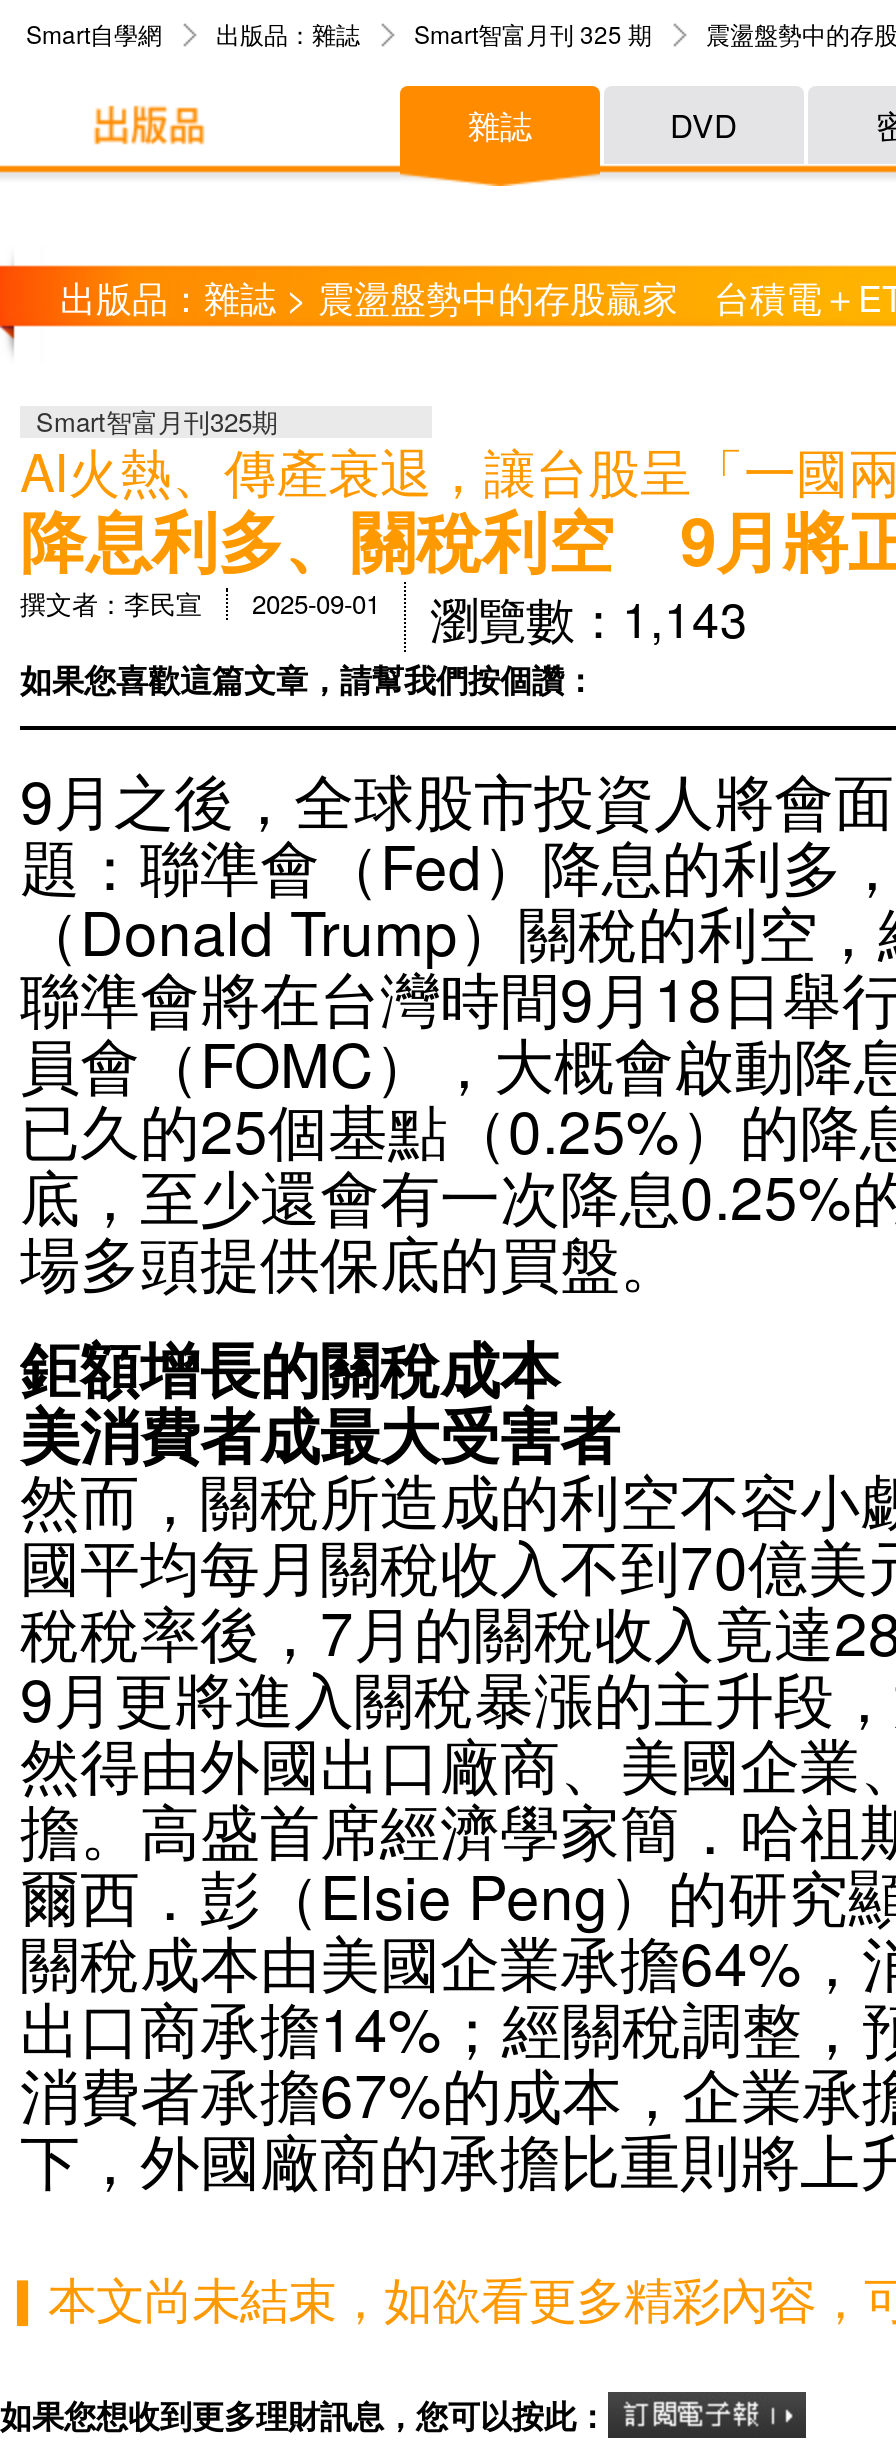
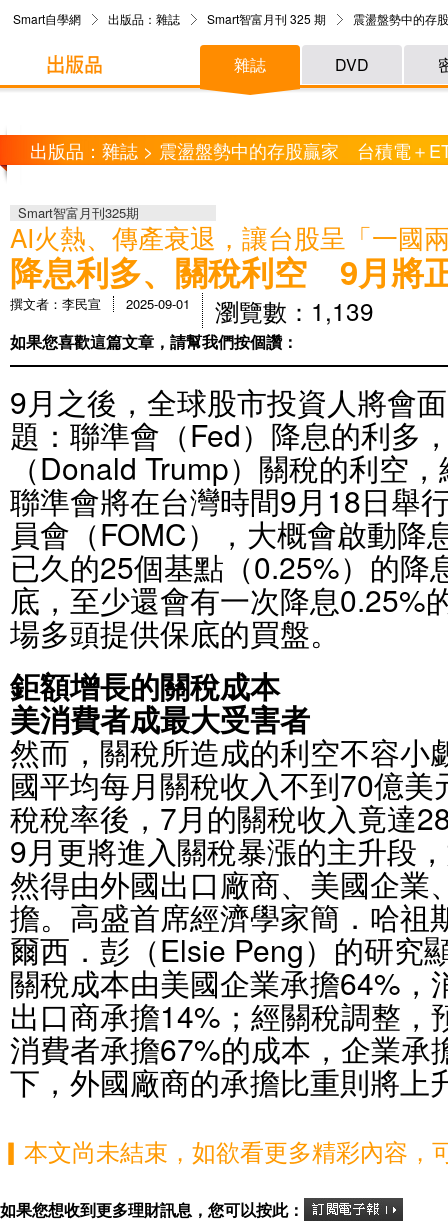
[20,582,748,652] 撰文者：李民宣 2025-09-01 瀏覽數：1,143 -> [10,293,374,328] 撰文者：李民宣 2025-09-01 瀏覽數：1,139

